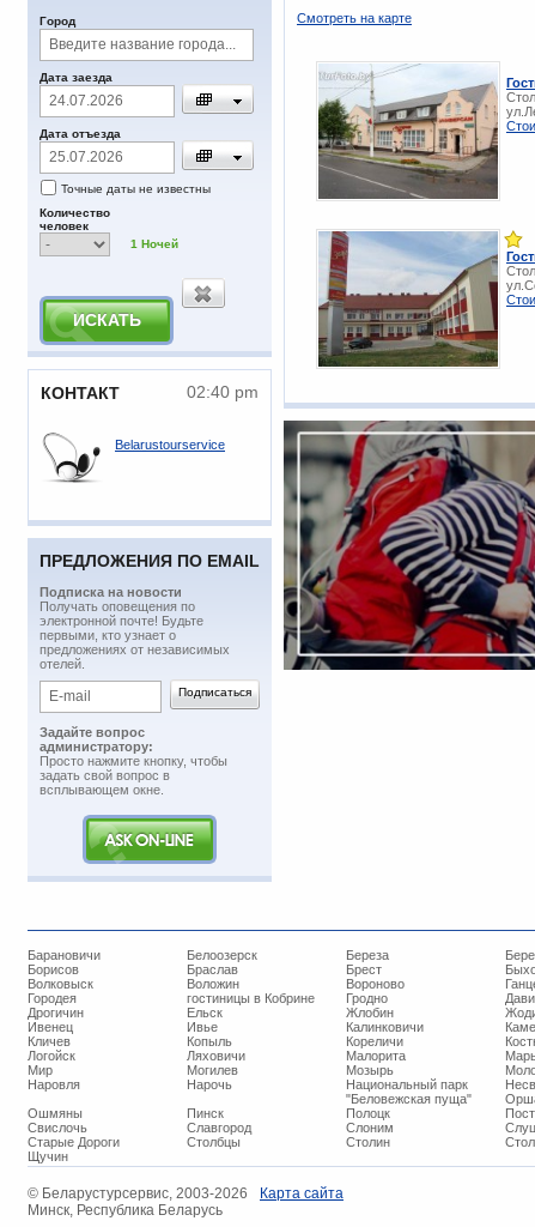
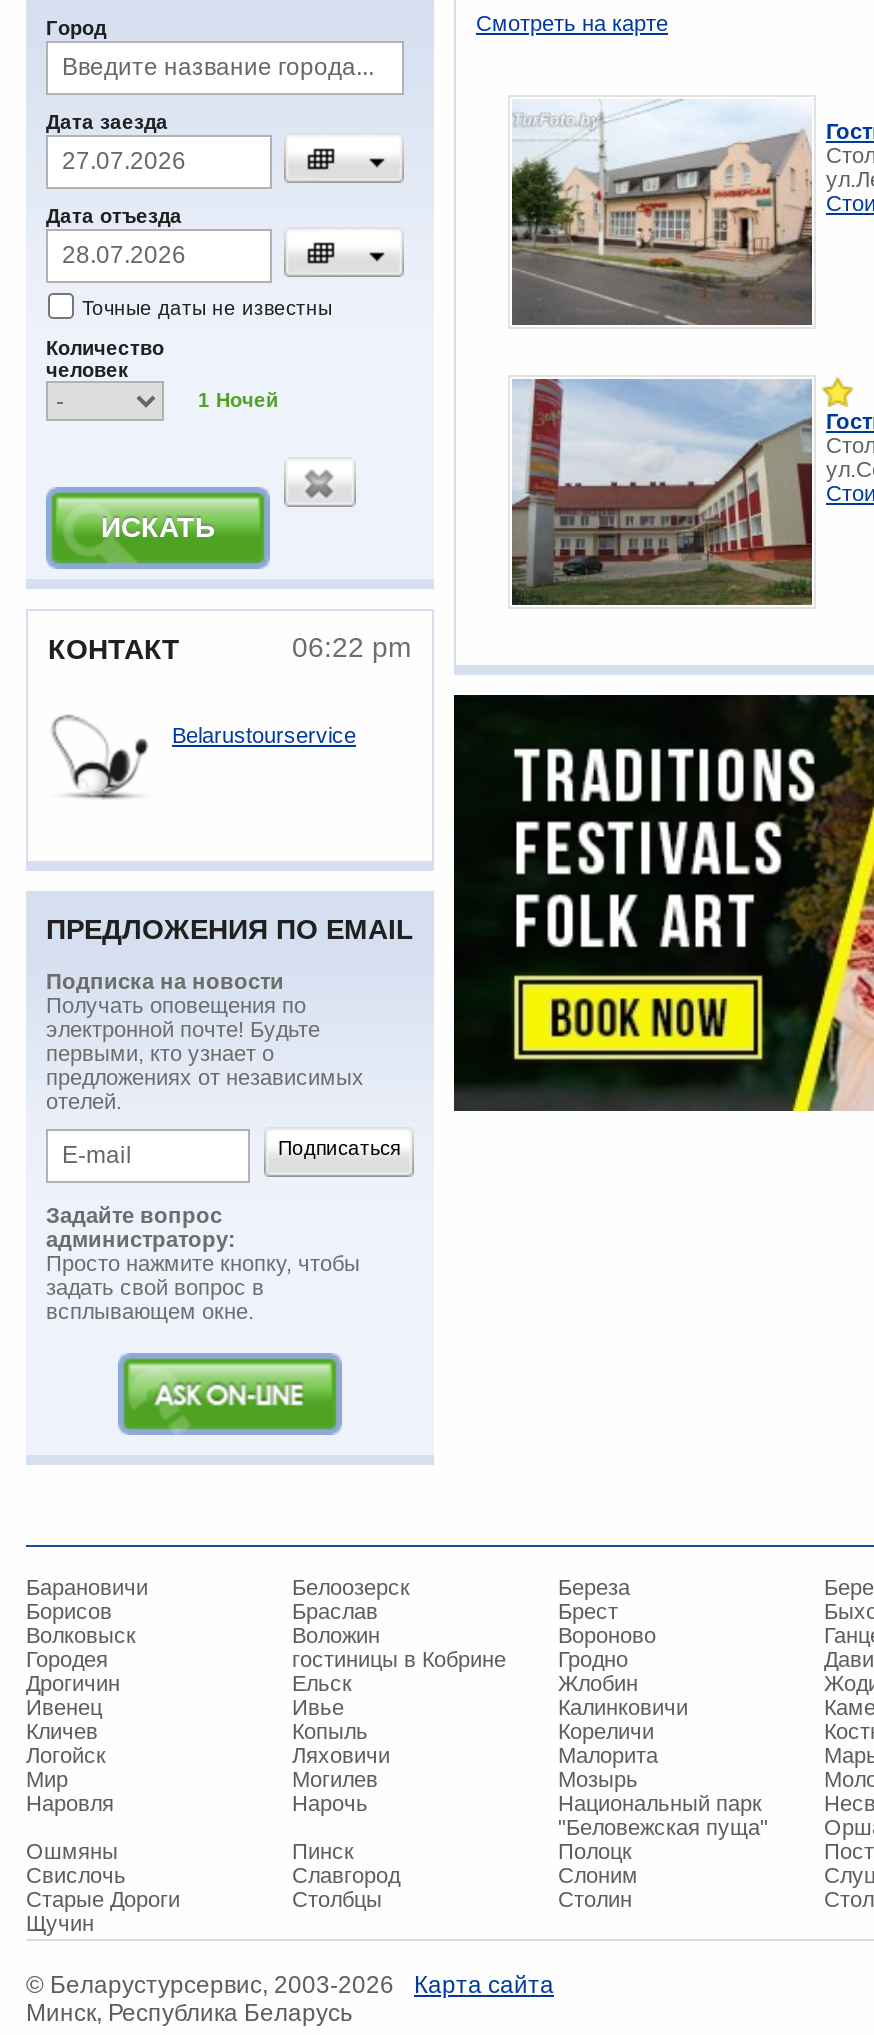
[187,382,259,401] 02:40 pm -> [292,630,412,662] 06:22 pm
[282,419,531,671] [image] -> [452,693,868,1113] [image]

